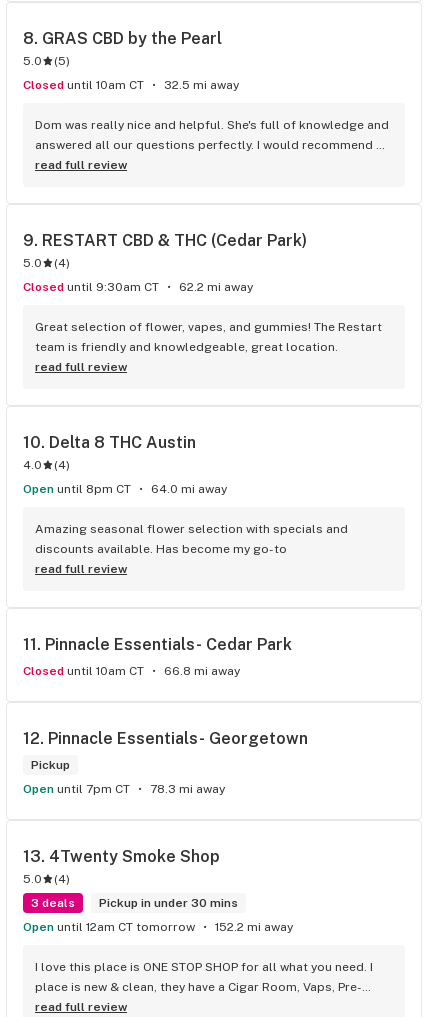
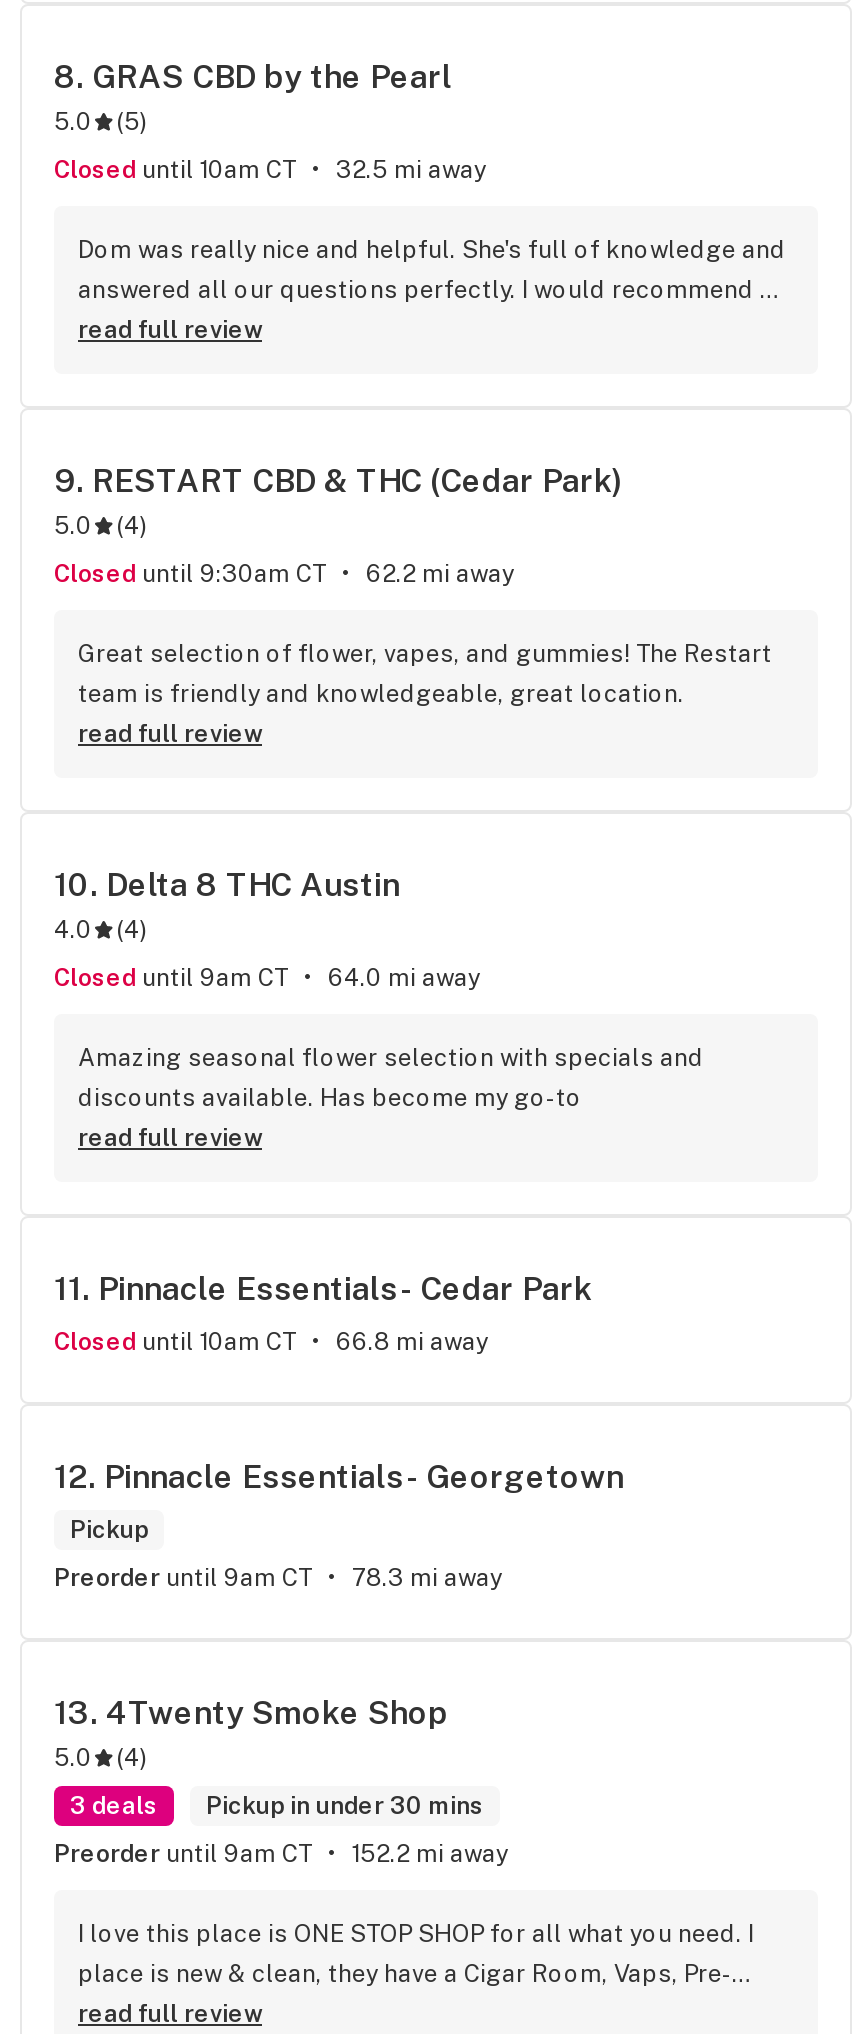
[32,482,131,496] Open until 8pm CT -> [70,964,288,992] Closed until 9am CT
[32,782,130,796] Open until 7pm CT -> [70,1564,312,1592] Preorder until 9am CT
[32,920,195,934] Open until 12am CT tomorrow -> [70,1840,312,1868] Preorder until 9am CT

